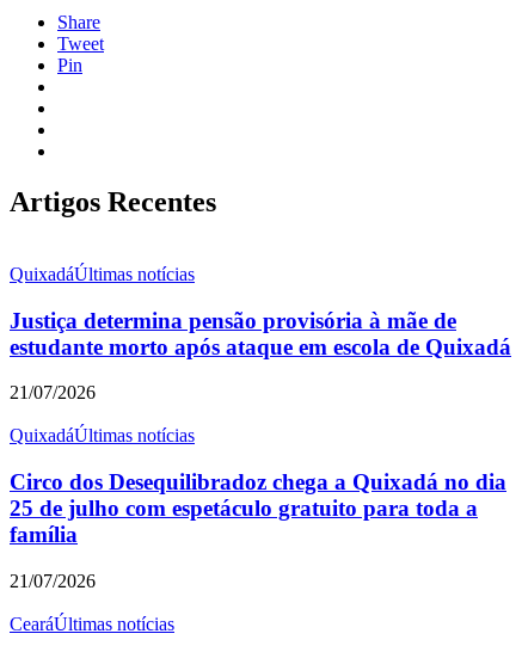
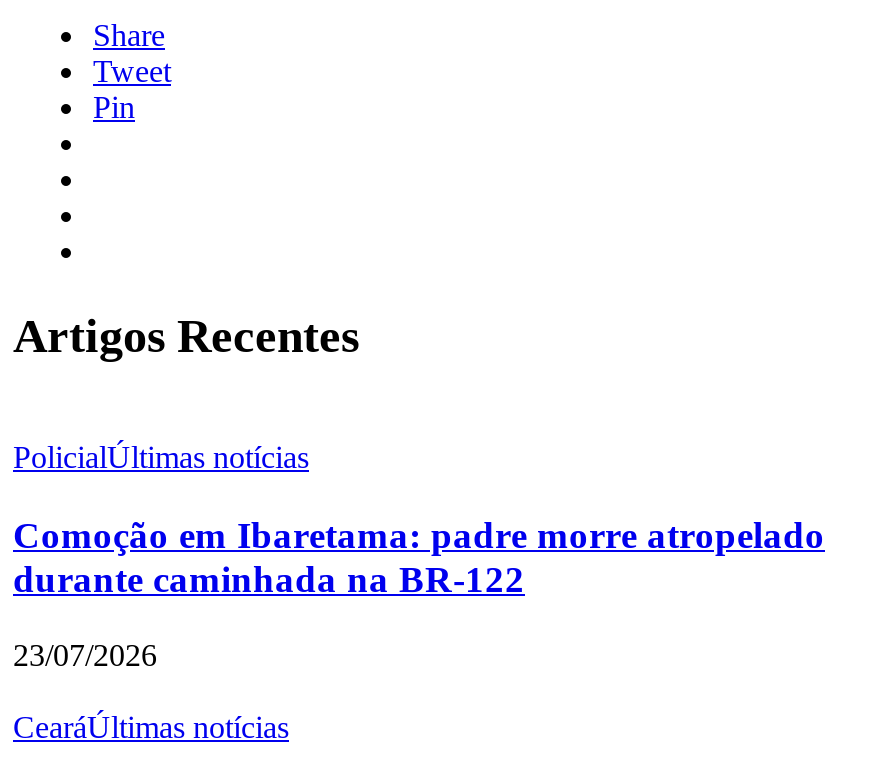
[10,264,511,591] QuixadáÚltimas notícias | Justiça determina pensão provisória à mãe de | estudante morto após ataque em escola de Quixadá | 21/07/2026 | QuixadáÚltimas notícias | Circo dos Desequilibradoz chega a Quixadá no dia | 25 de julho com espetáculo gratuito para toda a | família | 21/07/2026 -> [13,440,825,672] PolicialÚltimas notícias | Comoção em Ibaretama: padre morre atropelado | durante caminhada na BR-122 | 23/07/2026

